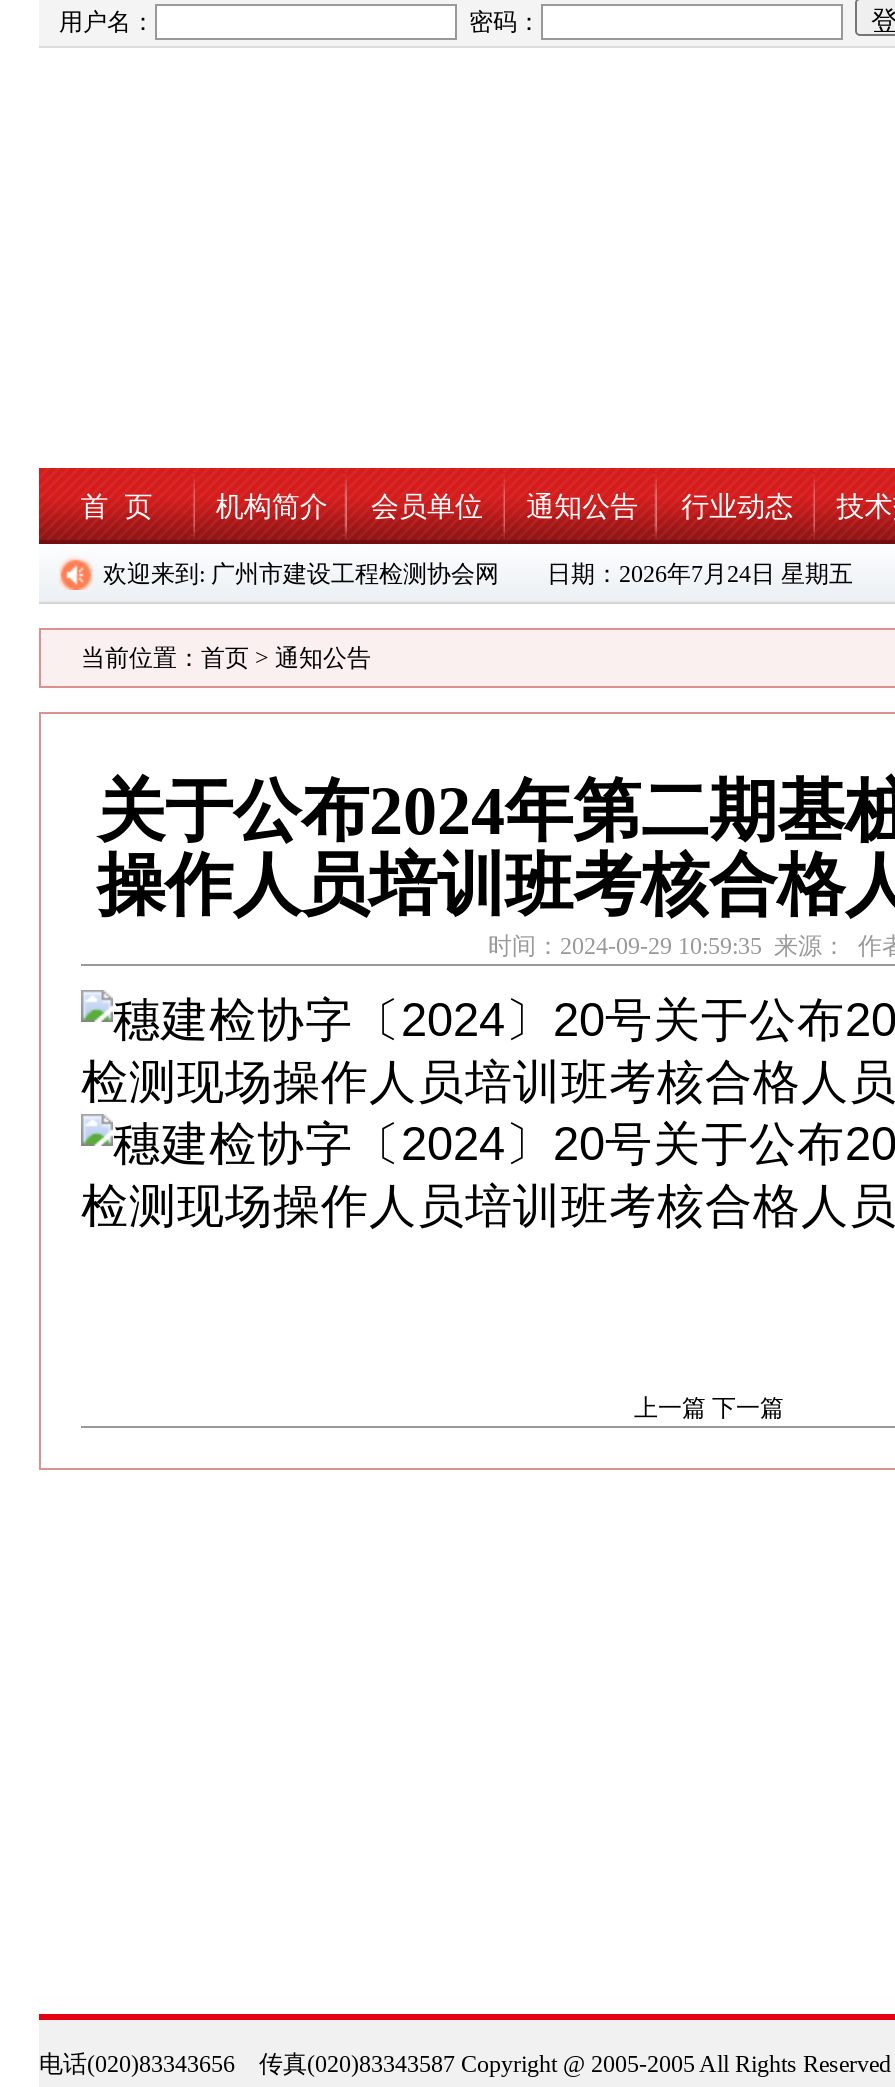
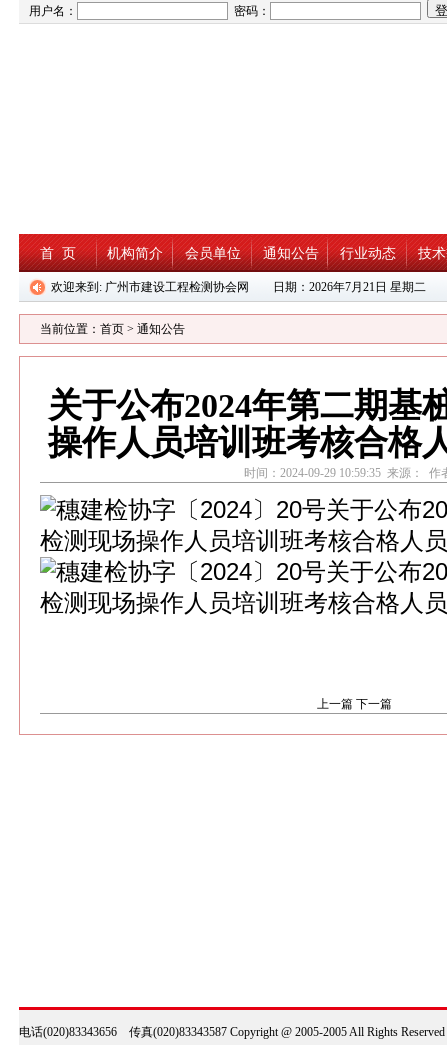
[103,560,853,588] 欢迎来到: 广州市建设工程检测协会网 日期：2026年7月24日 星期五 -> [51,280,426,294] 欢迎来到: 广州市建设工程检测协会网 日期：2026年7月21日 星期二

